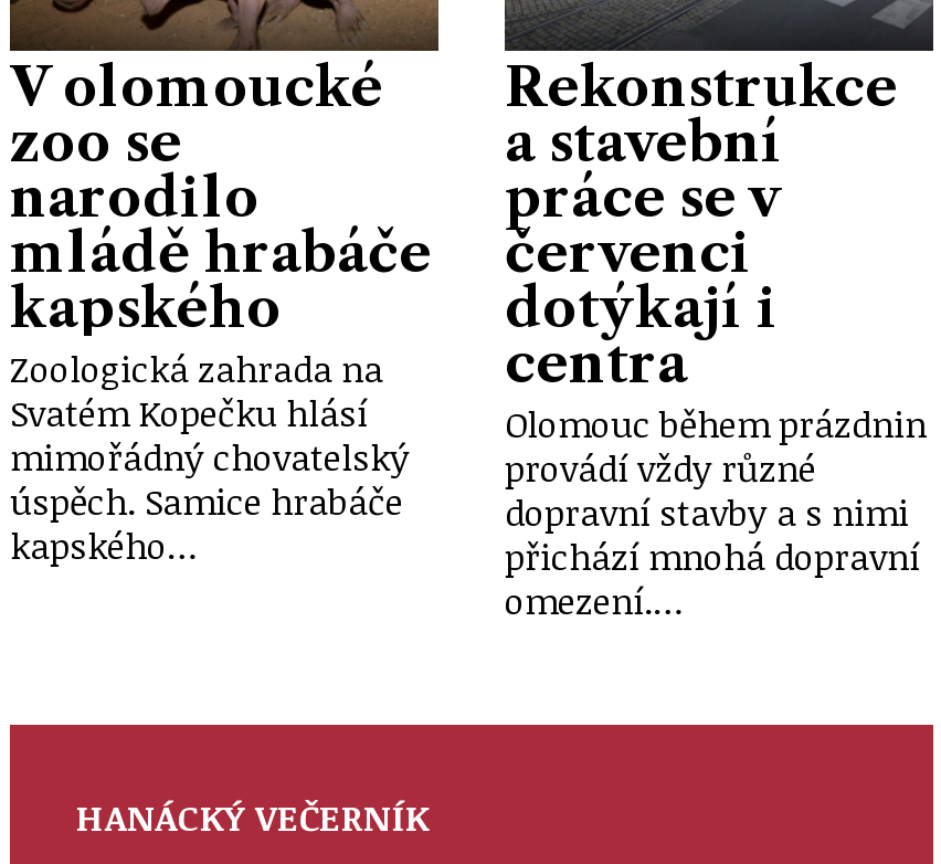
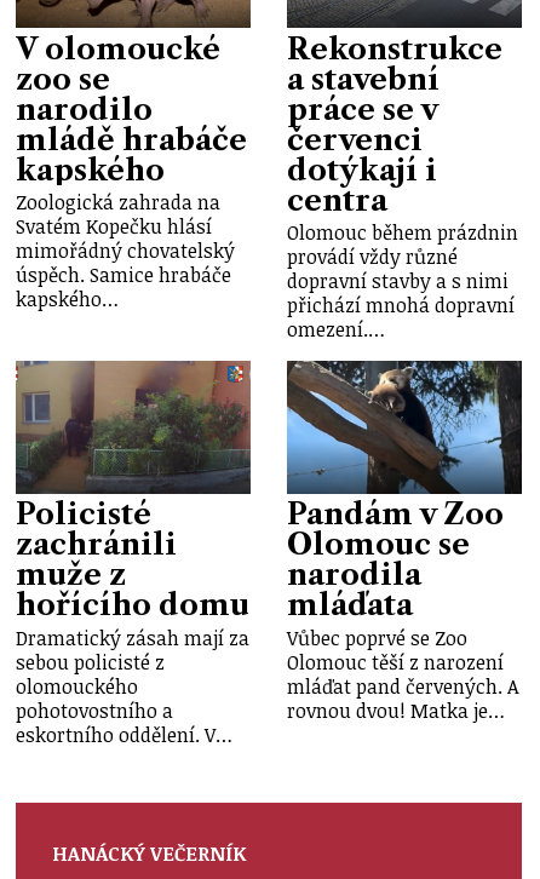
none -> [15,360,252,748] [image] | Policisté | zachránili | muže z | hořícího domu | Dramatický zásah mají za | sebou policisté z | olomouckého | pohotovostního a | eskortního oddělení. V…
none -> [286,360,523,724] [image] | Pandám v Zoo | Olomouc se | narodila | mláďata | Vůbec poprvé se Zoo | Olomouc těší z narození | mláďat pand červených. A | rovnou dvou! Matka je…

